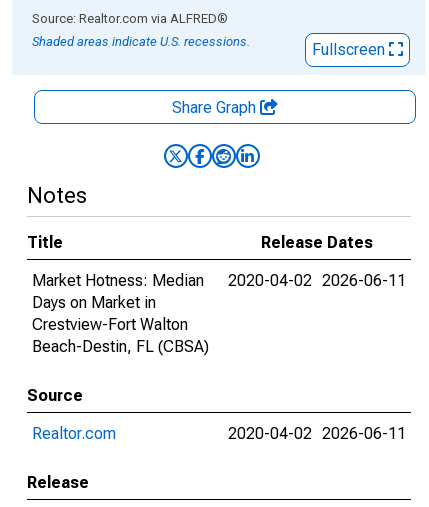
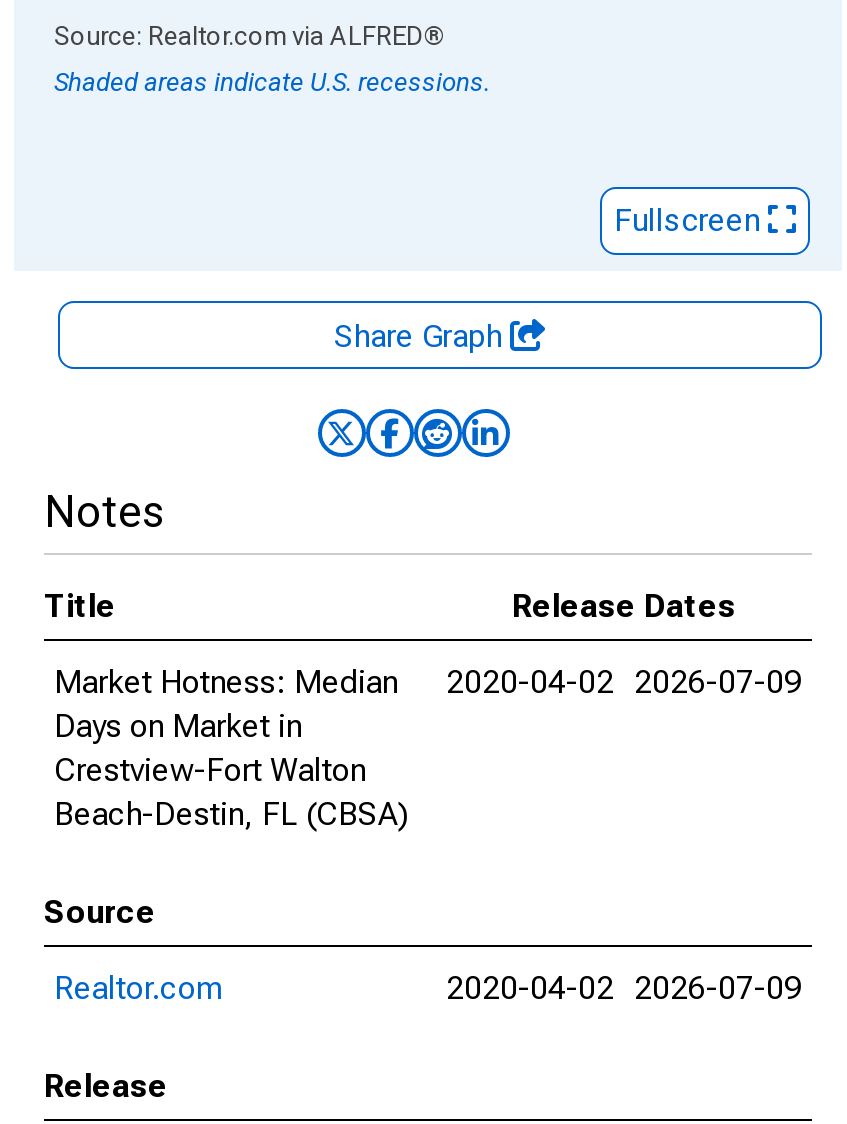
[32,271,406,290] Market Hotness: Median 2020-04-02 2026-06-11 -> [54,663,802,701] Market Hotness: Median 2020-04-02 2026-07-09
[228,424,406,443] 2020-04-02 2026-06-11 -> [446,969,802,1007] 2020-04-02 2026-07-09

